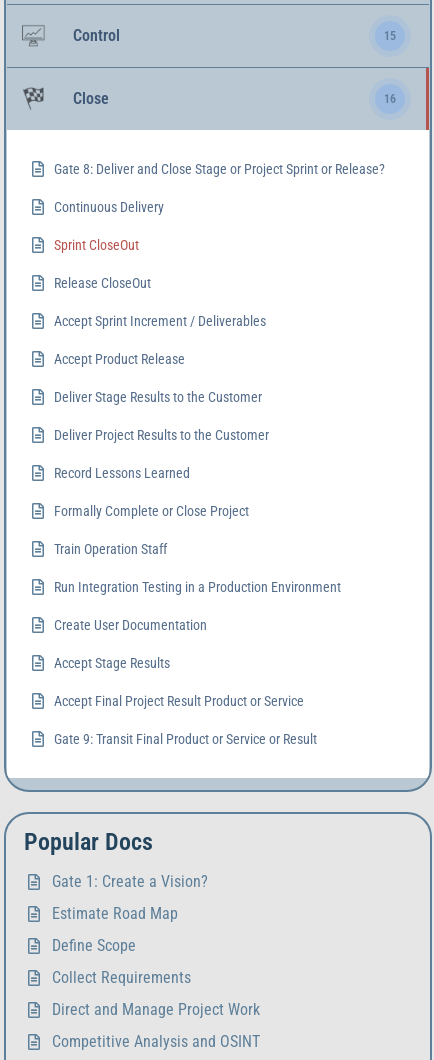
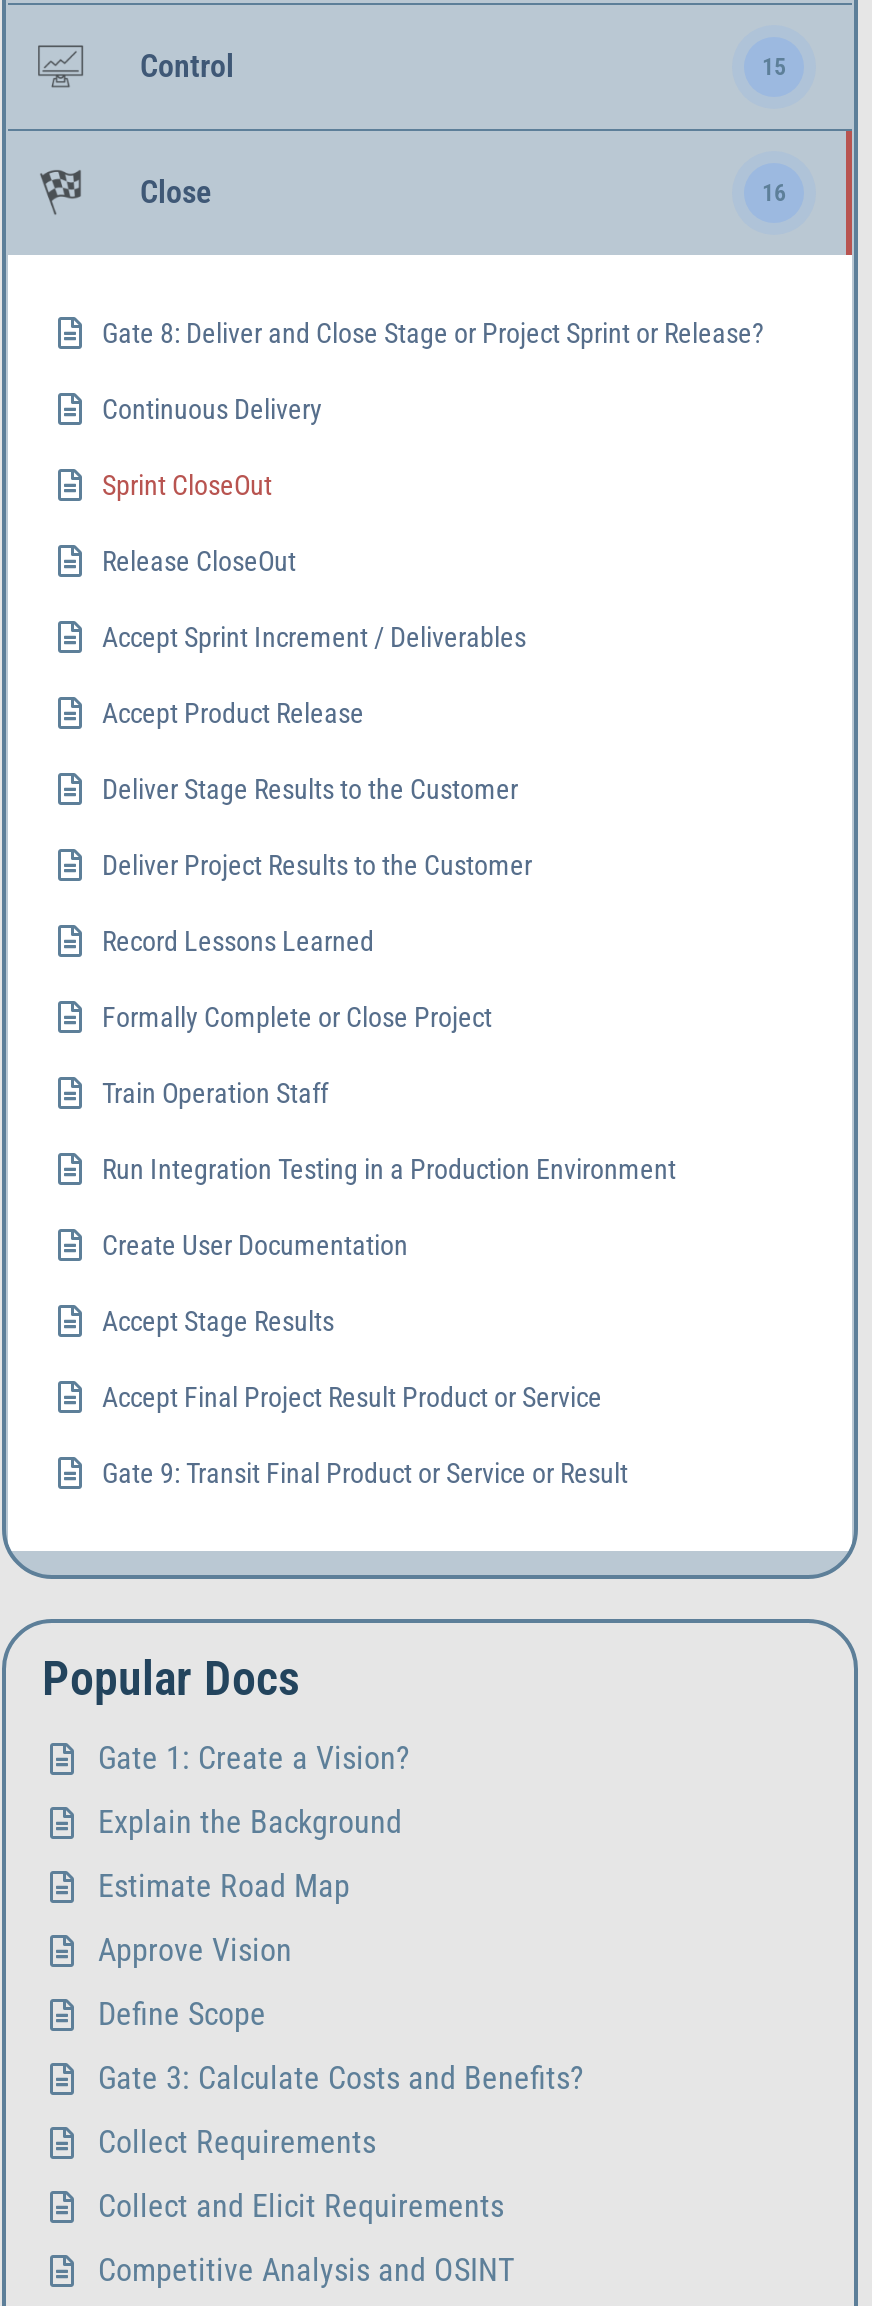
none -> [98,1803,402,1841] Explain the Background
none -> [98,1931,292,1969] Approve Vision
none -> [98,2059,584,2097] Gate 3: Calculate Costs and Benefits?
[52,1000,260,1019] Direct and Manage Project Work -> [98,2187,504,2225] Collect and Elicit Requirements

